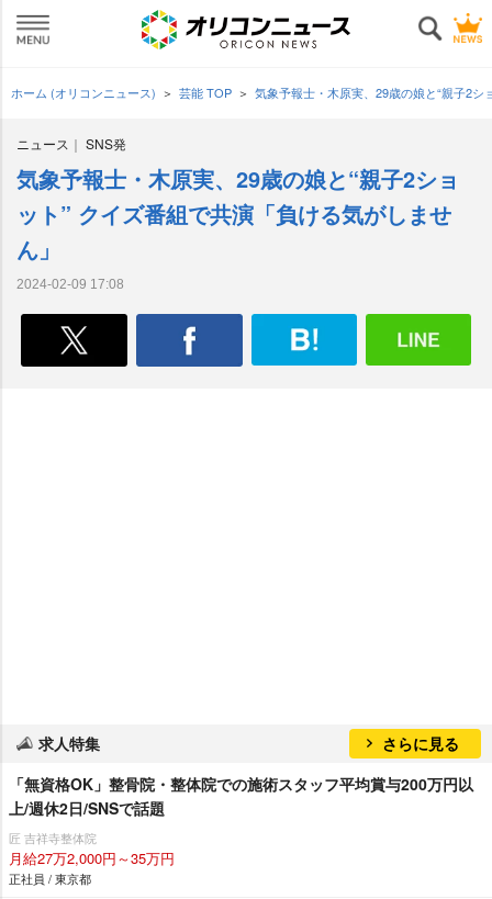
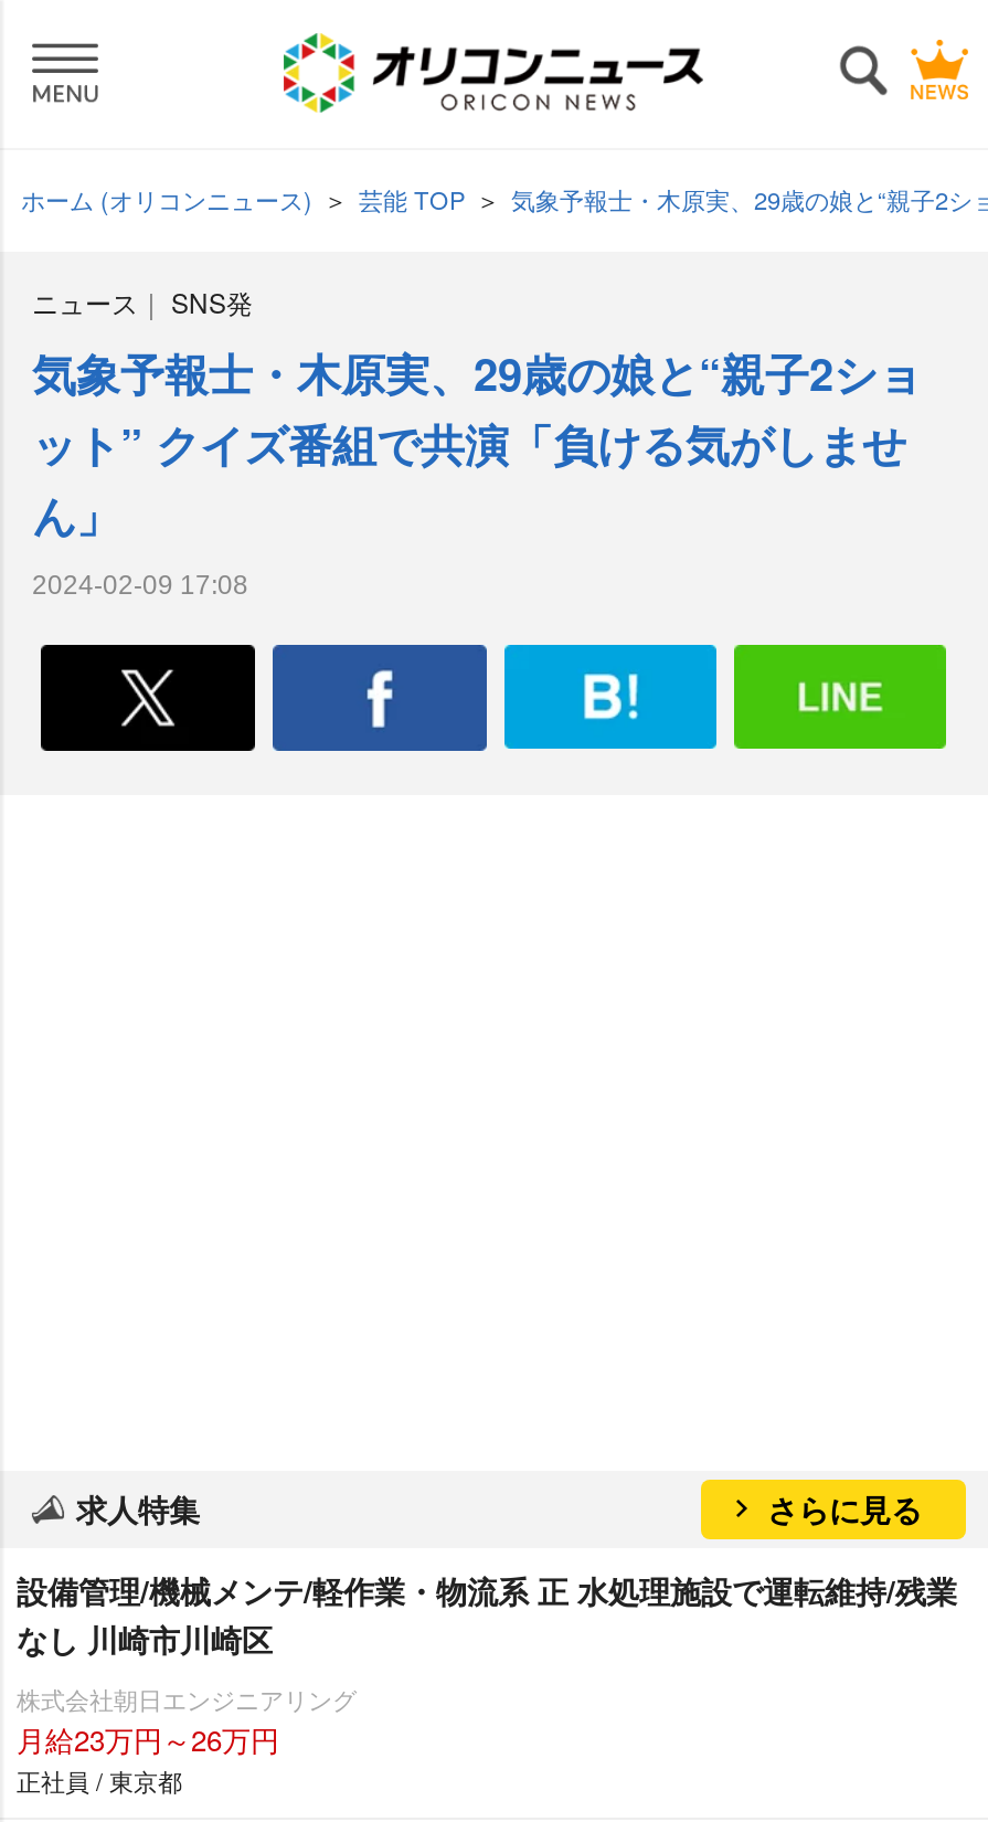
[9,773,473,819] 「無資格OK」整骨院・整体院での施術スタッフ平均賞与200万円以 | 上/週休2日/SNSで話題 -> [17,1568,957,1661] 設備管理/機械メンテ/軽作業・物流系 正 水処理施設で運転維持/残業 | なし 川崎市川崎区
[9,830,175,868] 匠 吉祥寺整体院 | 月給27万2,000円～35万円 -> [17,1683,357,1760] 株式会社朝日エンジニアリング | 月給23万円～26万円

